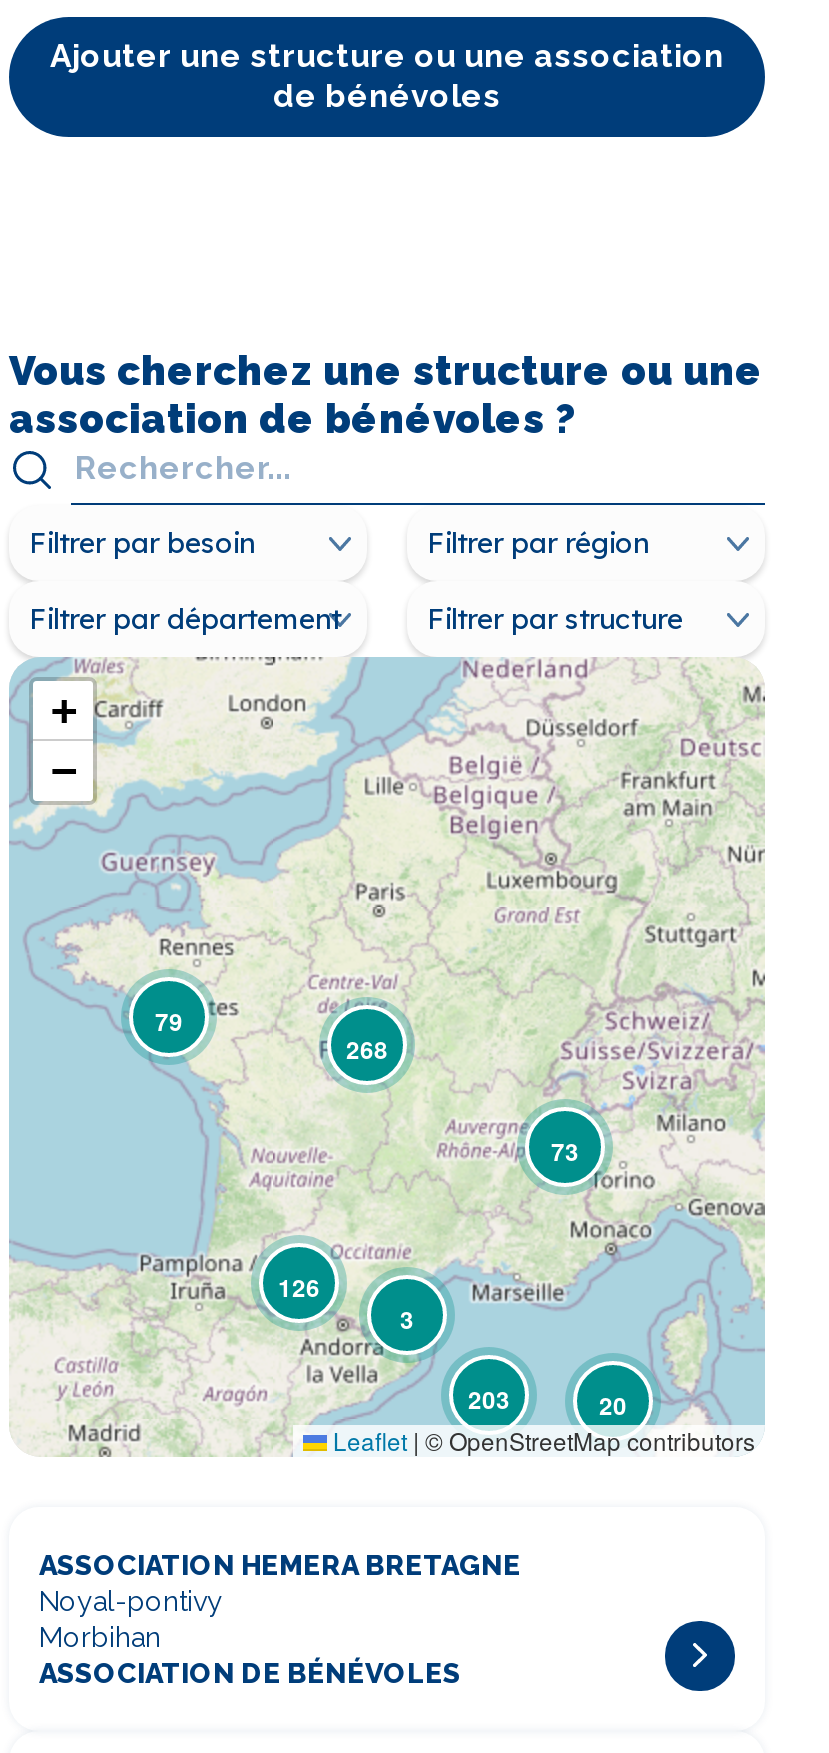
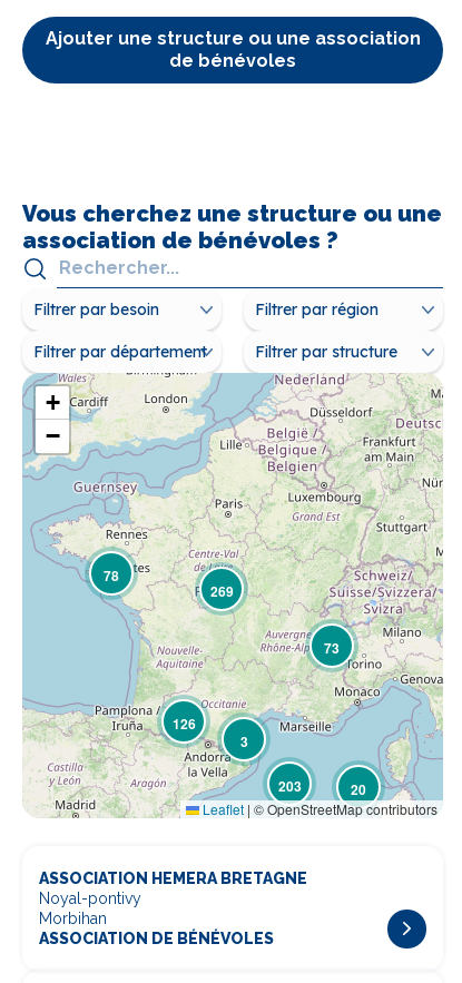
[155,1002,183,1038] 79 -> [104,565,119,585] 78
[346,1030,388,1066] 268 -> [210,581,233,601] 269

